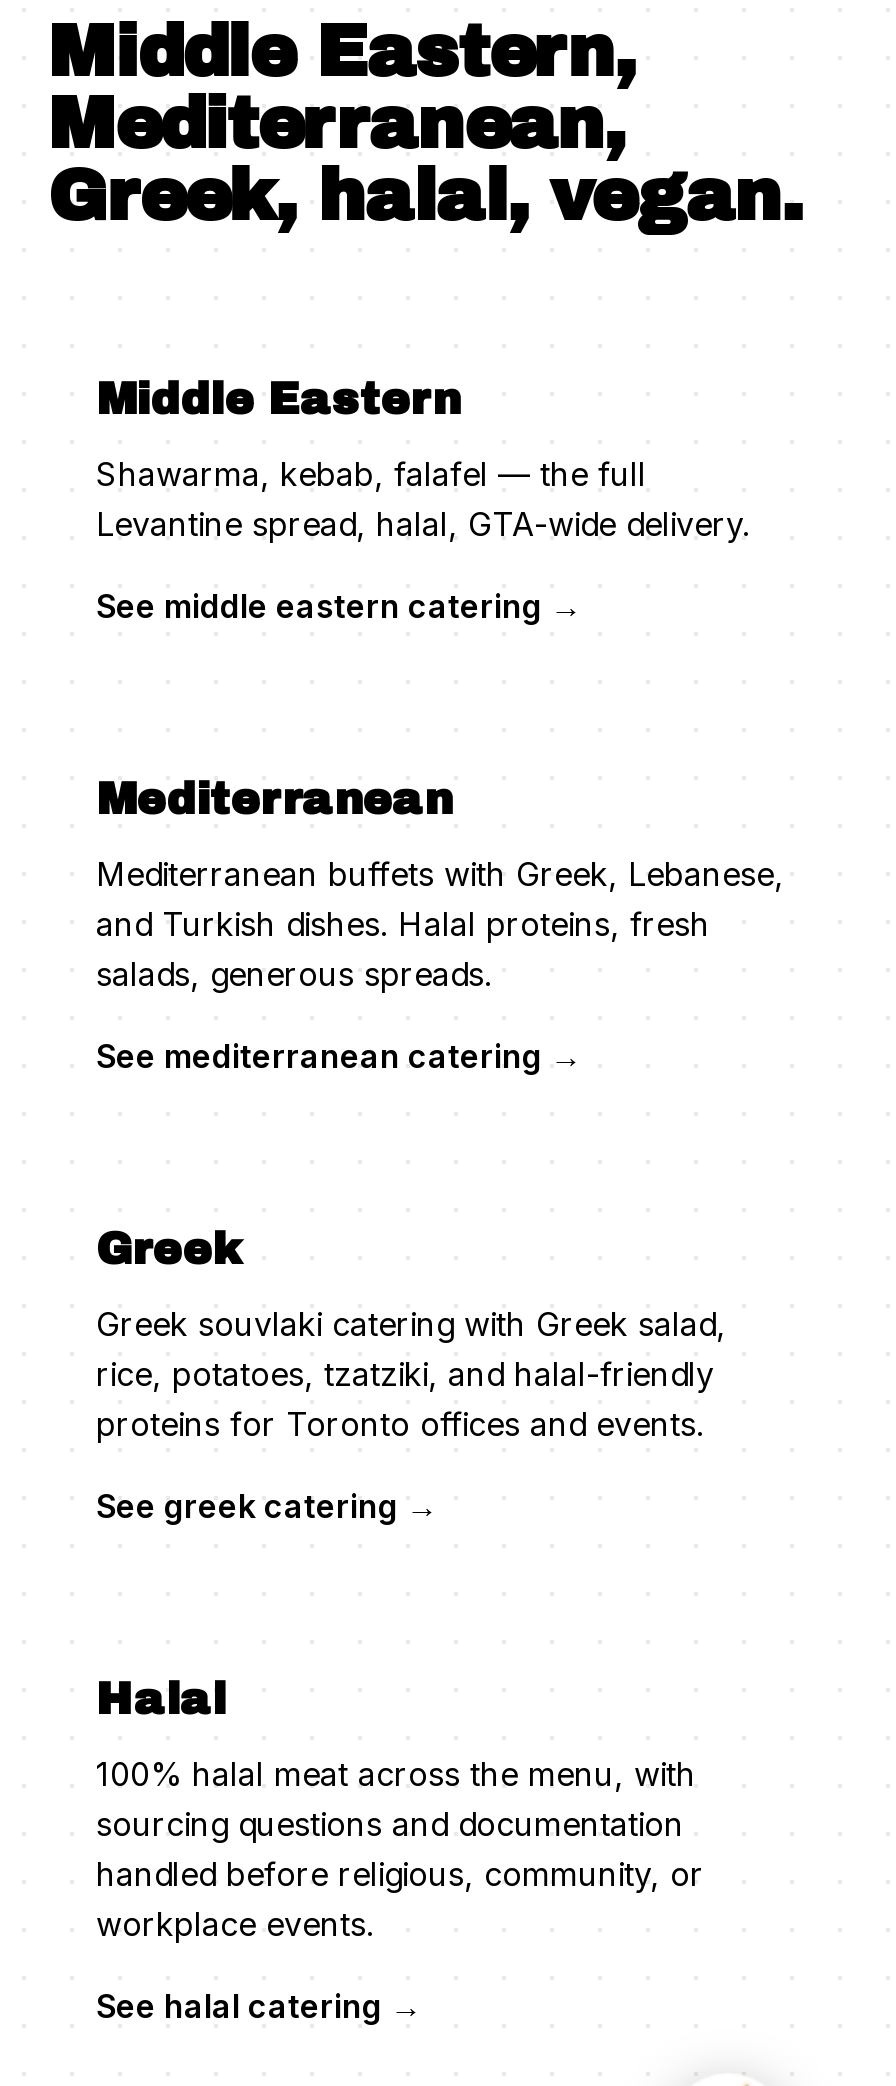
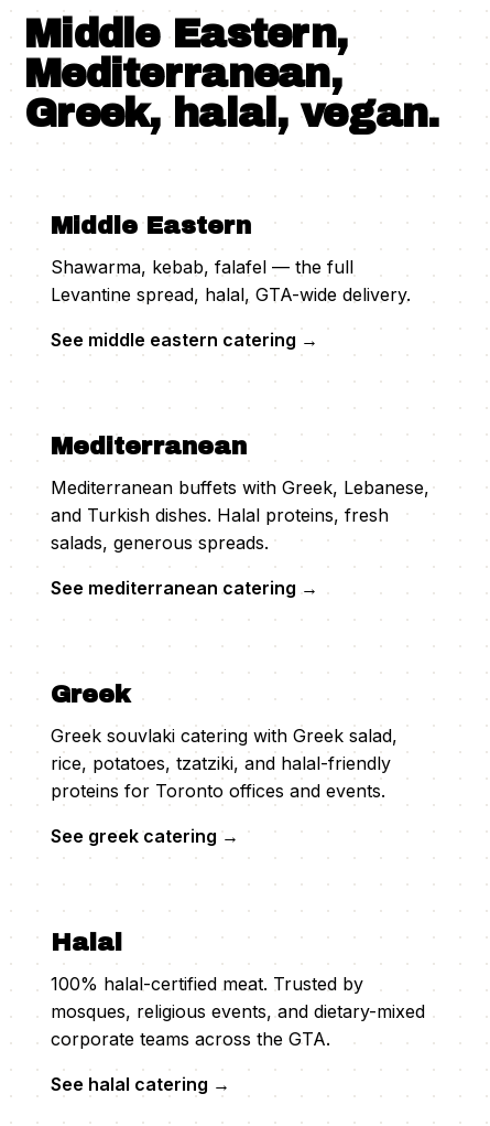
[96,1754,704,1944] 100% halal meat across the menu, with | sourcing questions and documentation | handled before religious, community, or | workplace events. -> [51,973,425,1050] 100% halal-certified meat. Trusted by | mosques, religious events, and dietary-mixed | corporate teams across the GTA.

